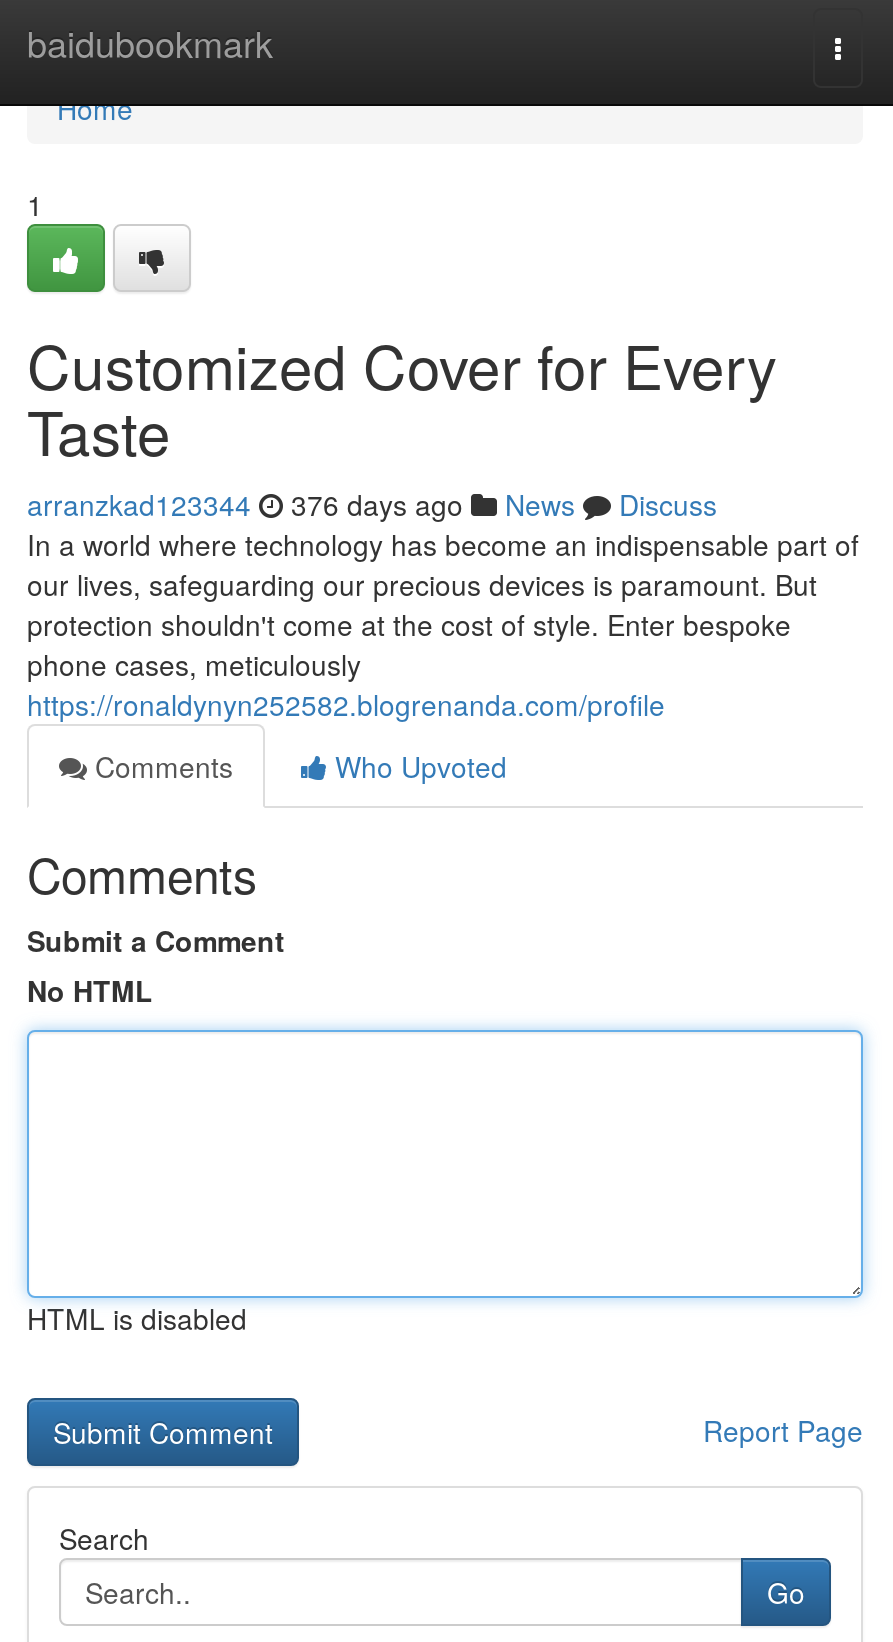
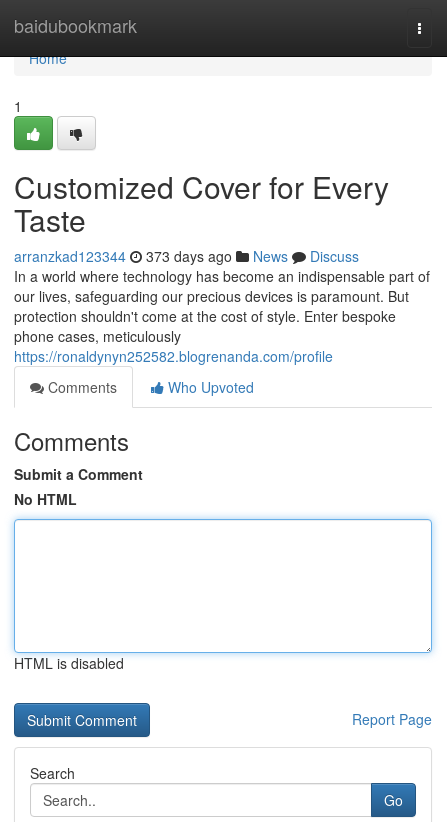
[27,484,717,524] arranzkad123344 376 days ago News Discuss -> [14,246,359,266] arranzkad123344 373 days ago News Discuss

